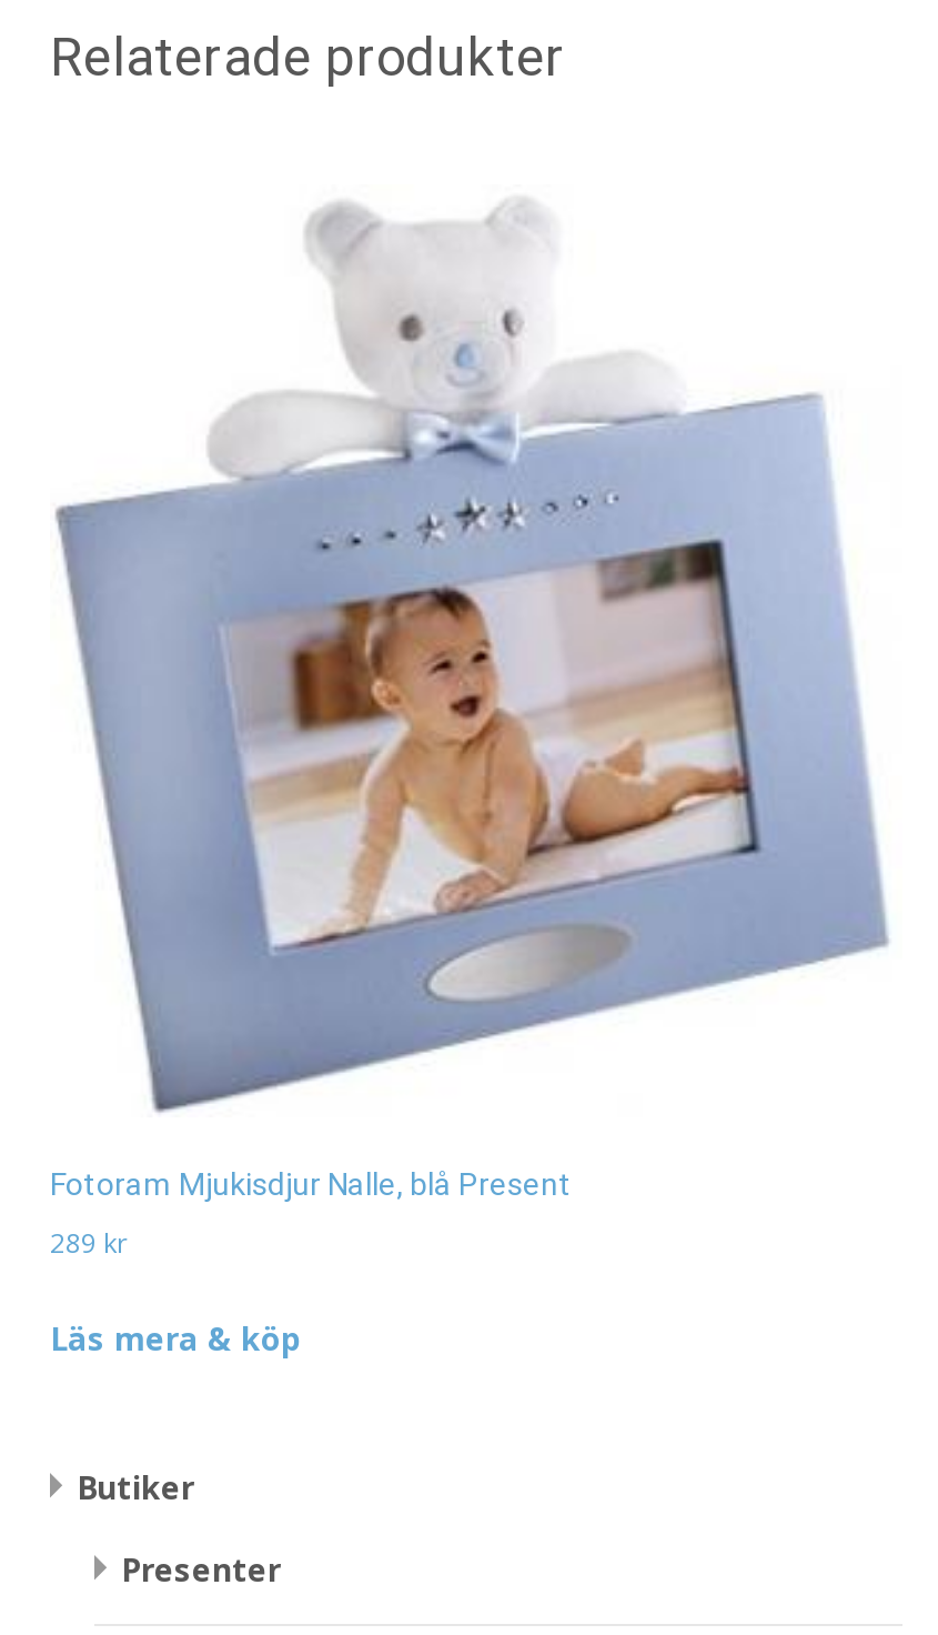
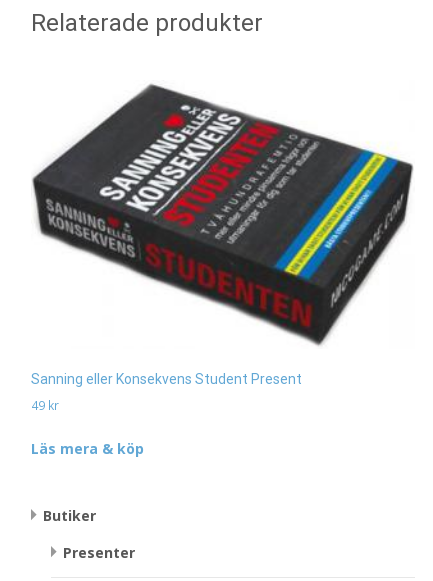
[50,198,891,1202] [image] | Fotoram Mjukisdjur Nalle, blå Present -> [31,83,414,387] [image] | Sanning eller Konsekvens Student Present
[50,1224,128,1262] 289 kr -> [31,397,59,414] 49 kr

